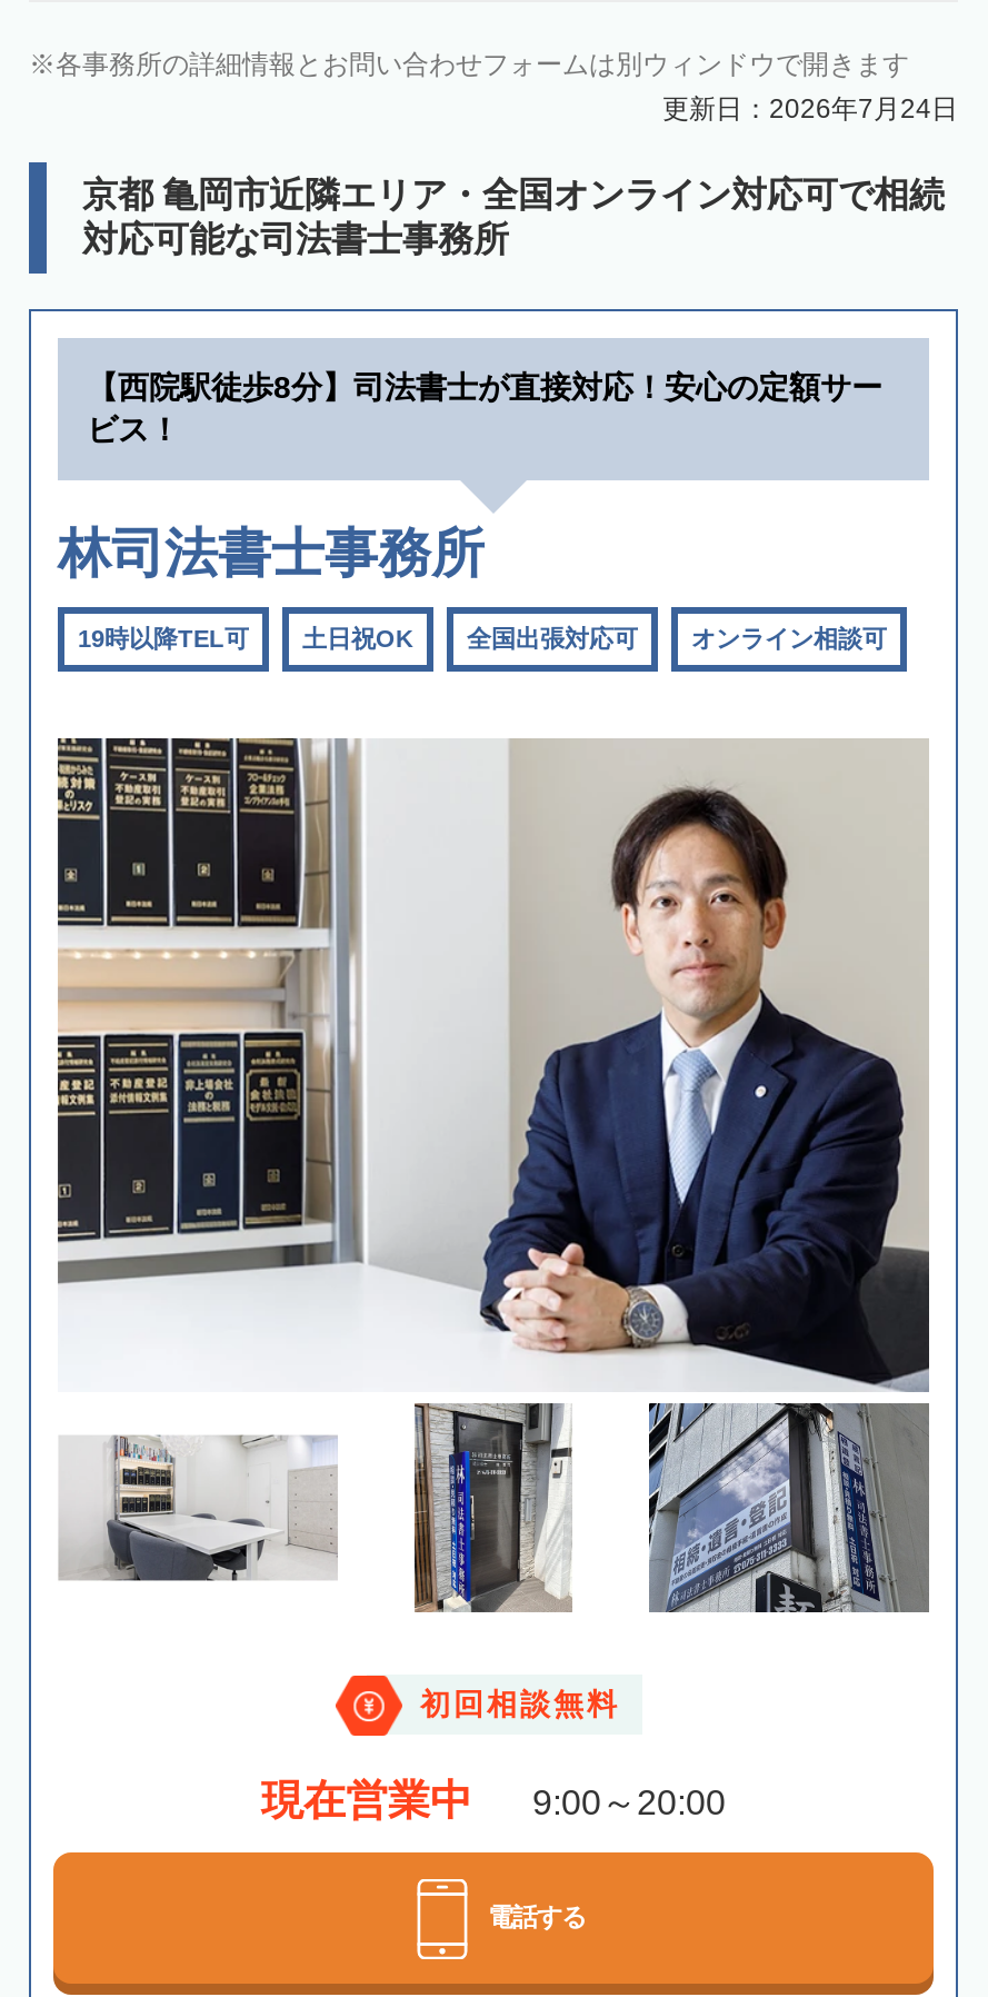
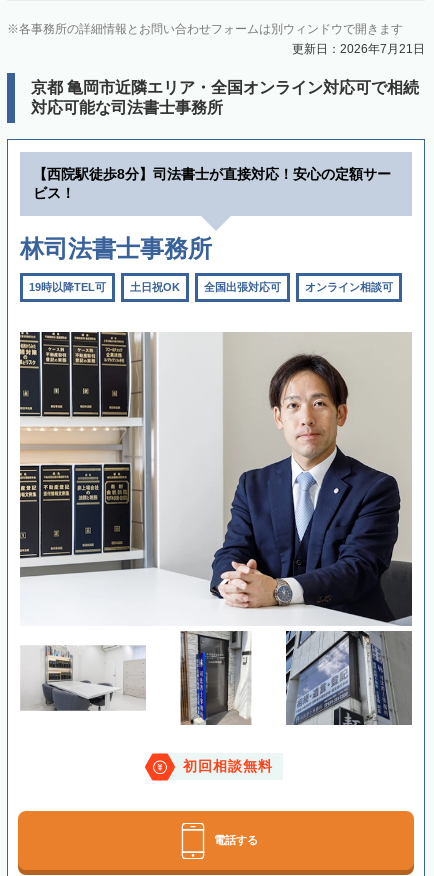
[662,94,958,125] 更新日：2026年7月24日 -> [292,42,425,56] 更新日：2026年7月21日
[261,1778,726,1825] 現在営業中 | 9:00～20:00 -> none

